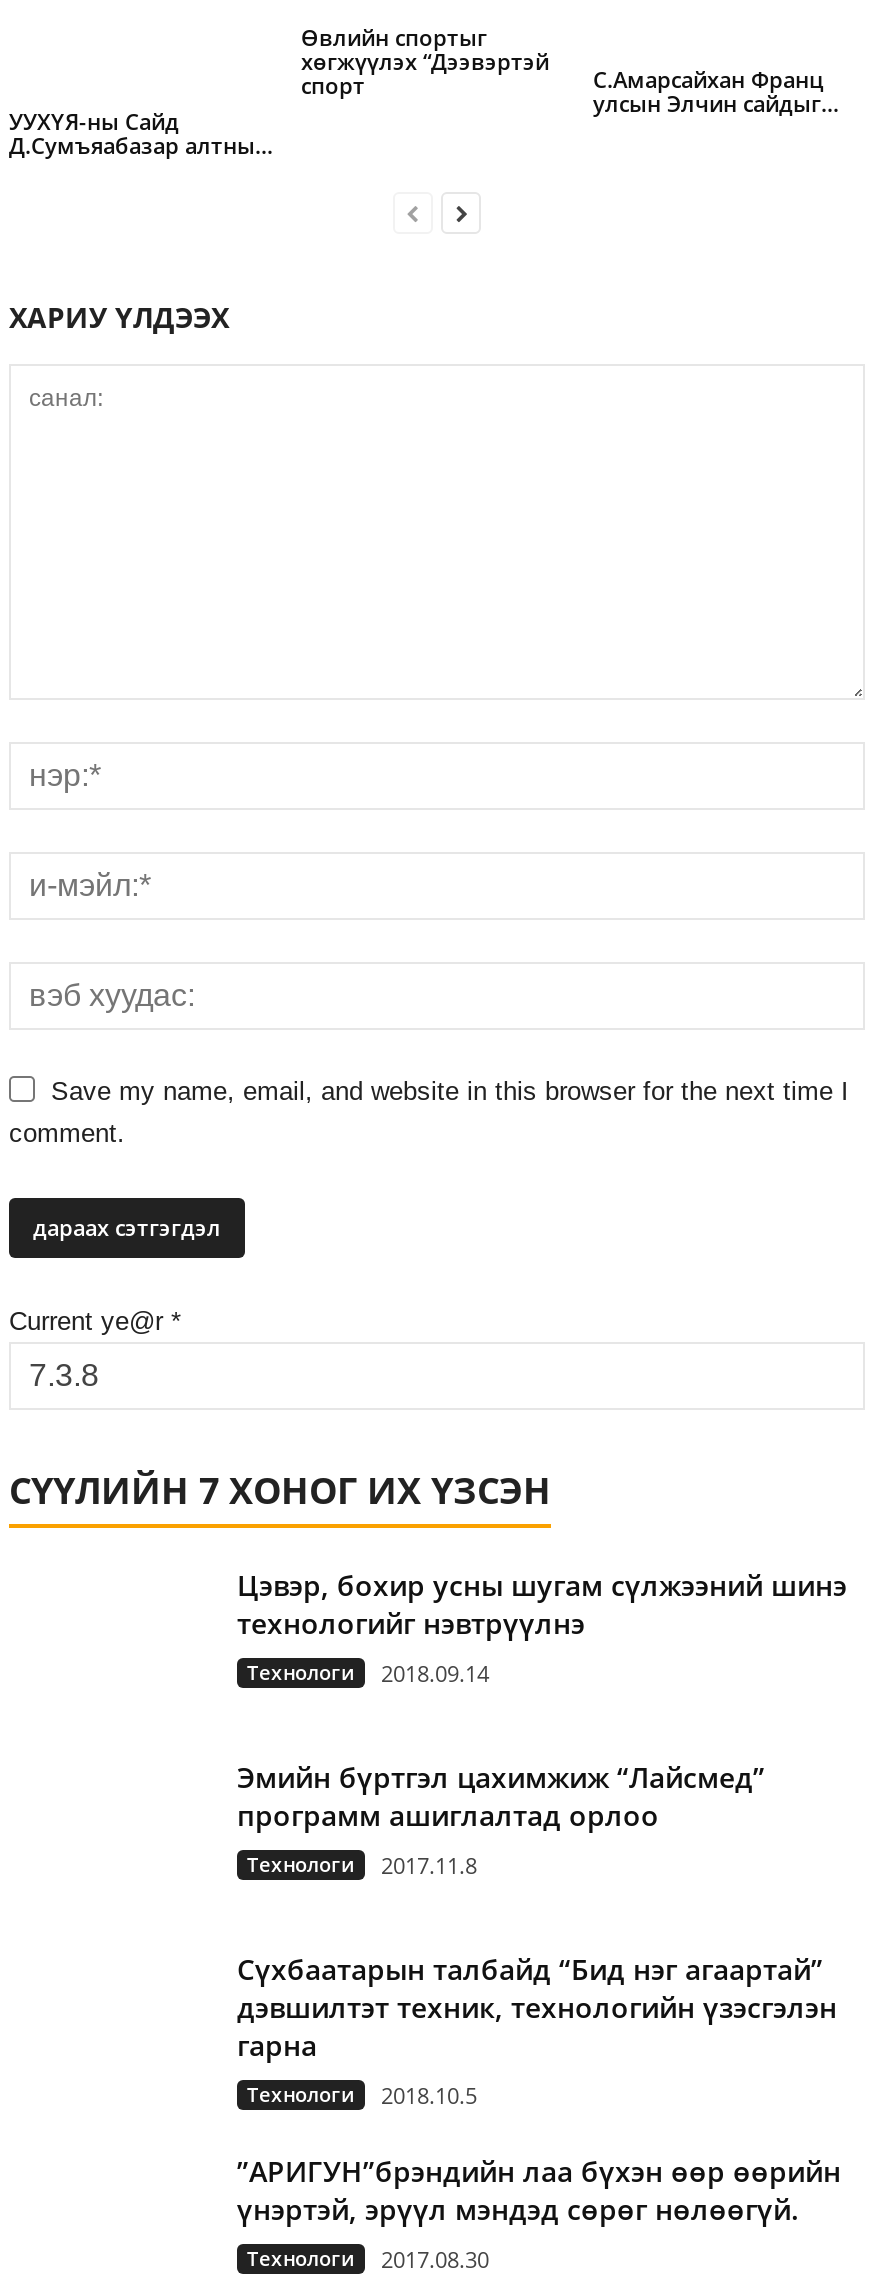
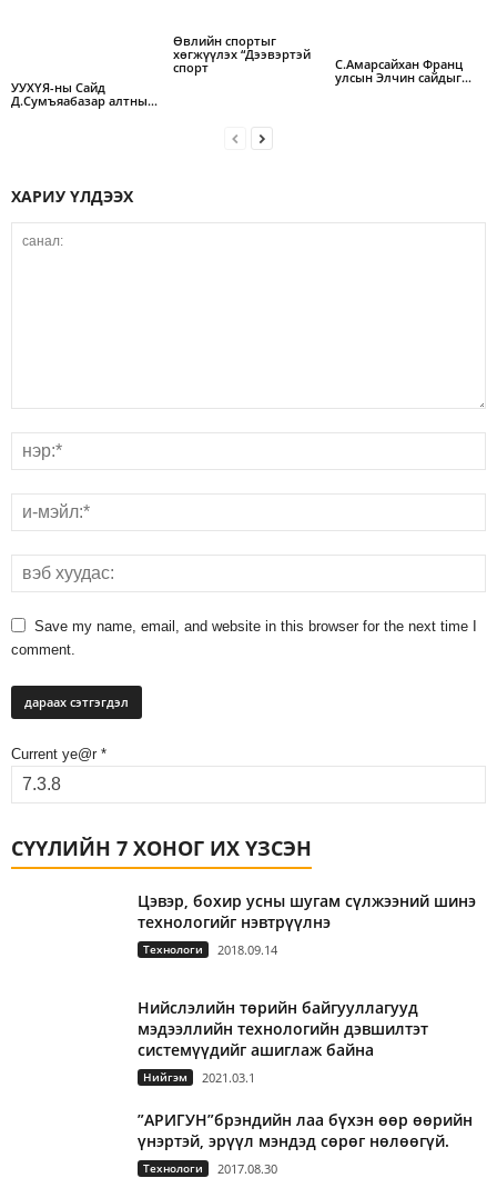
[237,1758,837,2110] Эмийн бүртгэл цахимжиж “Лайсмед” | программ ашиглалтад орлоо | Технологи | 2017.11.8 | Сүхбаатарын талбайд “Бид нэг агаартай” | дэвшилтэт техник, технологийн үзэсгэлэн | гарна | Технологи | 2018.10.5 -> [138,997,428,1086] Нийслэлийн төрийн байгууллагууд | мэдээллийн технологийн дэвшилтэт | системүүдийг ашиглаж байна | Нийгэм | 2021.03.1

